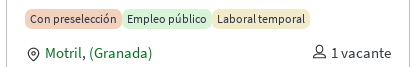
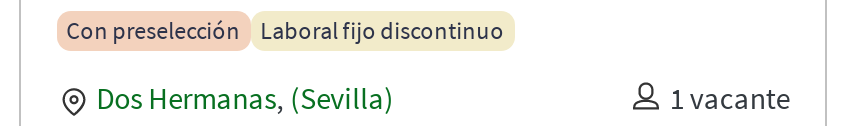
[127,11,305,26] Empleo público | Laboral temporal -> [260,15,504,45] Laboral fijo discontinuo
[45,43,153,62] Motril, (Granada) -> [96,79,394,117] Dos Hermanas, (Sevilla)

